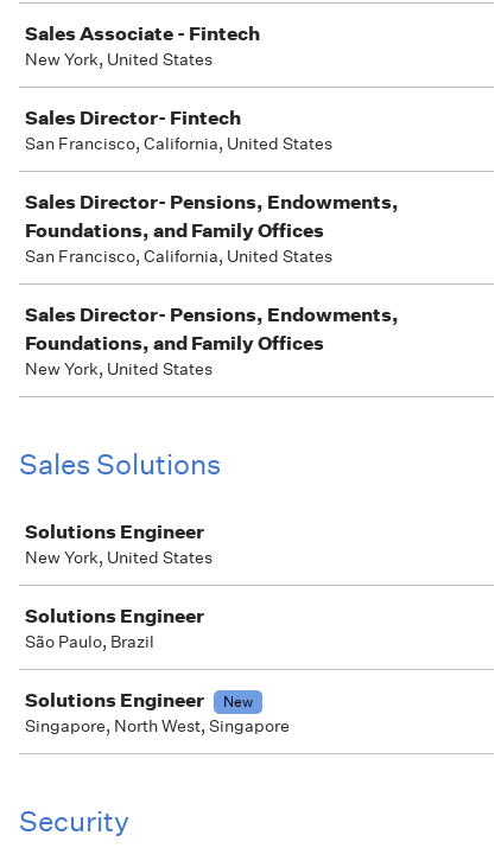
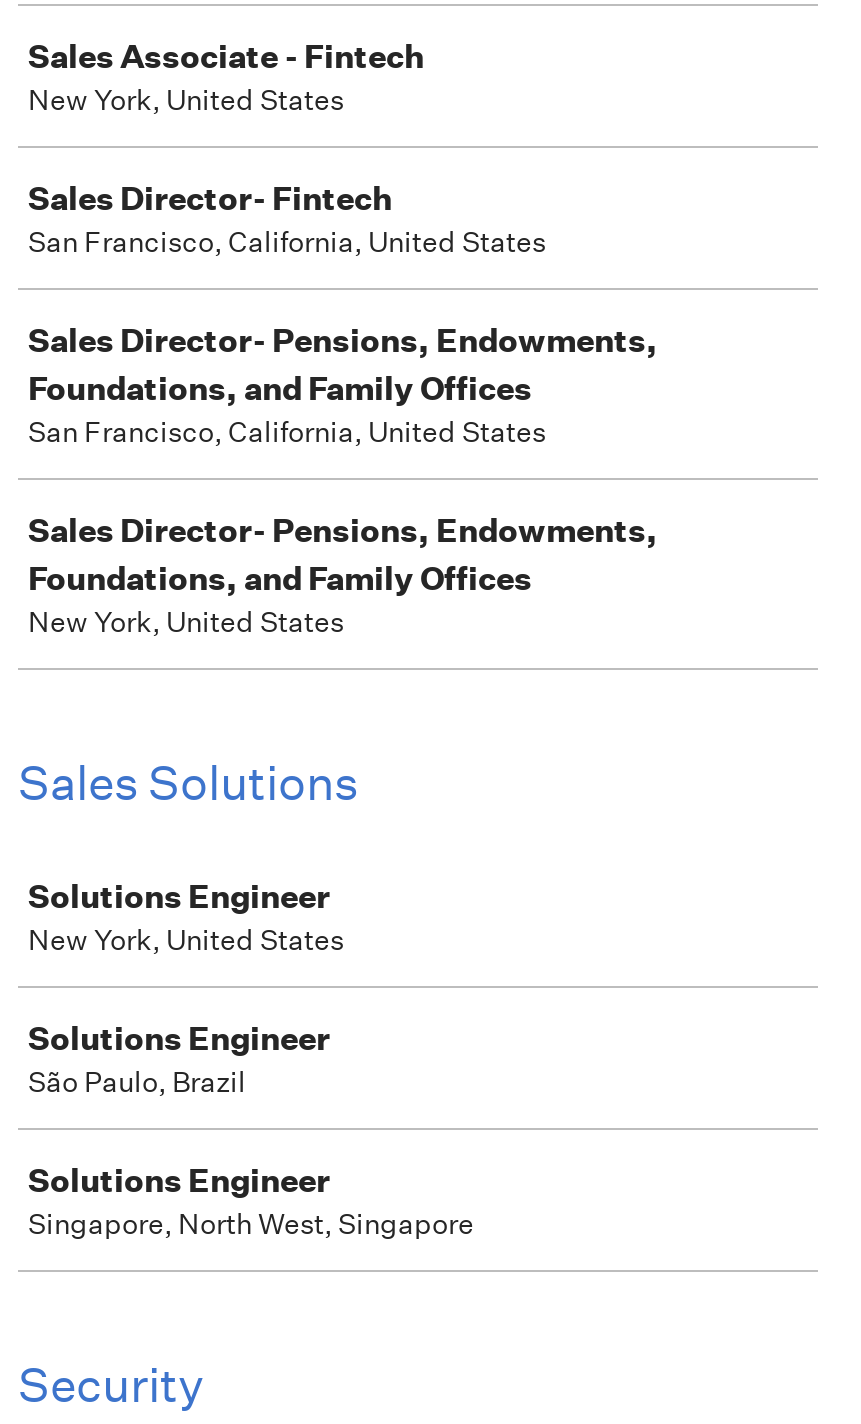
[223,691,253,712] New -> none

